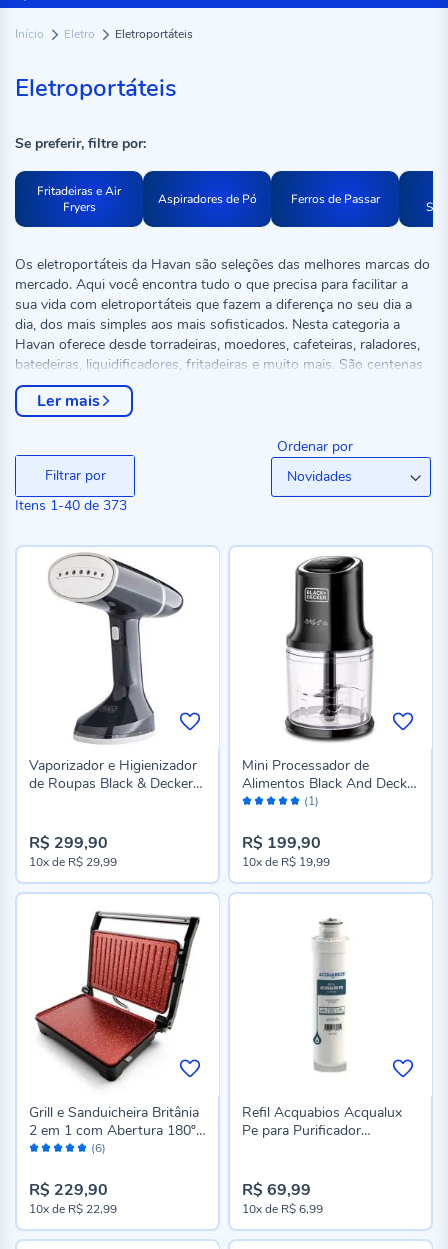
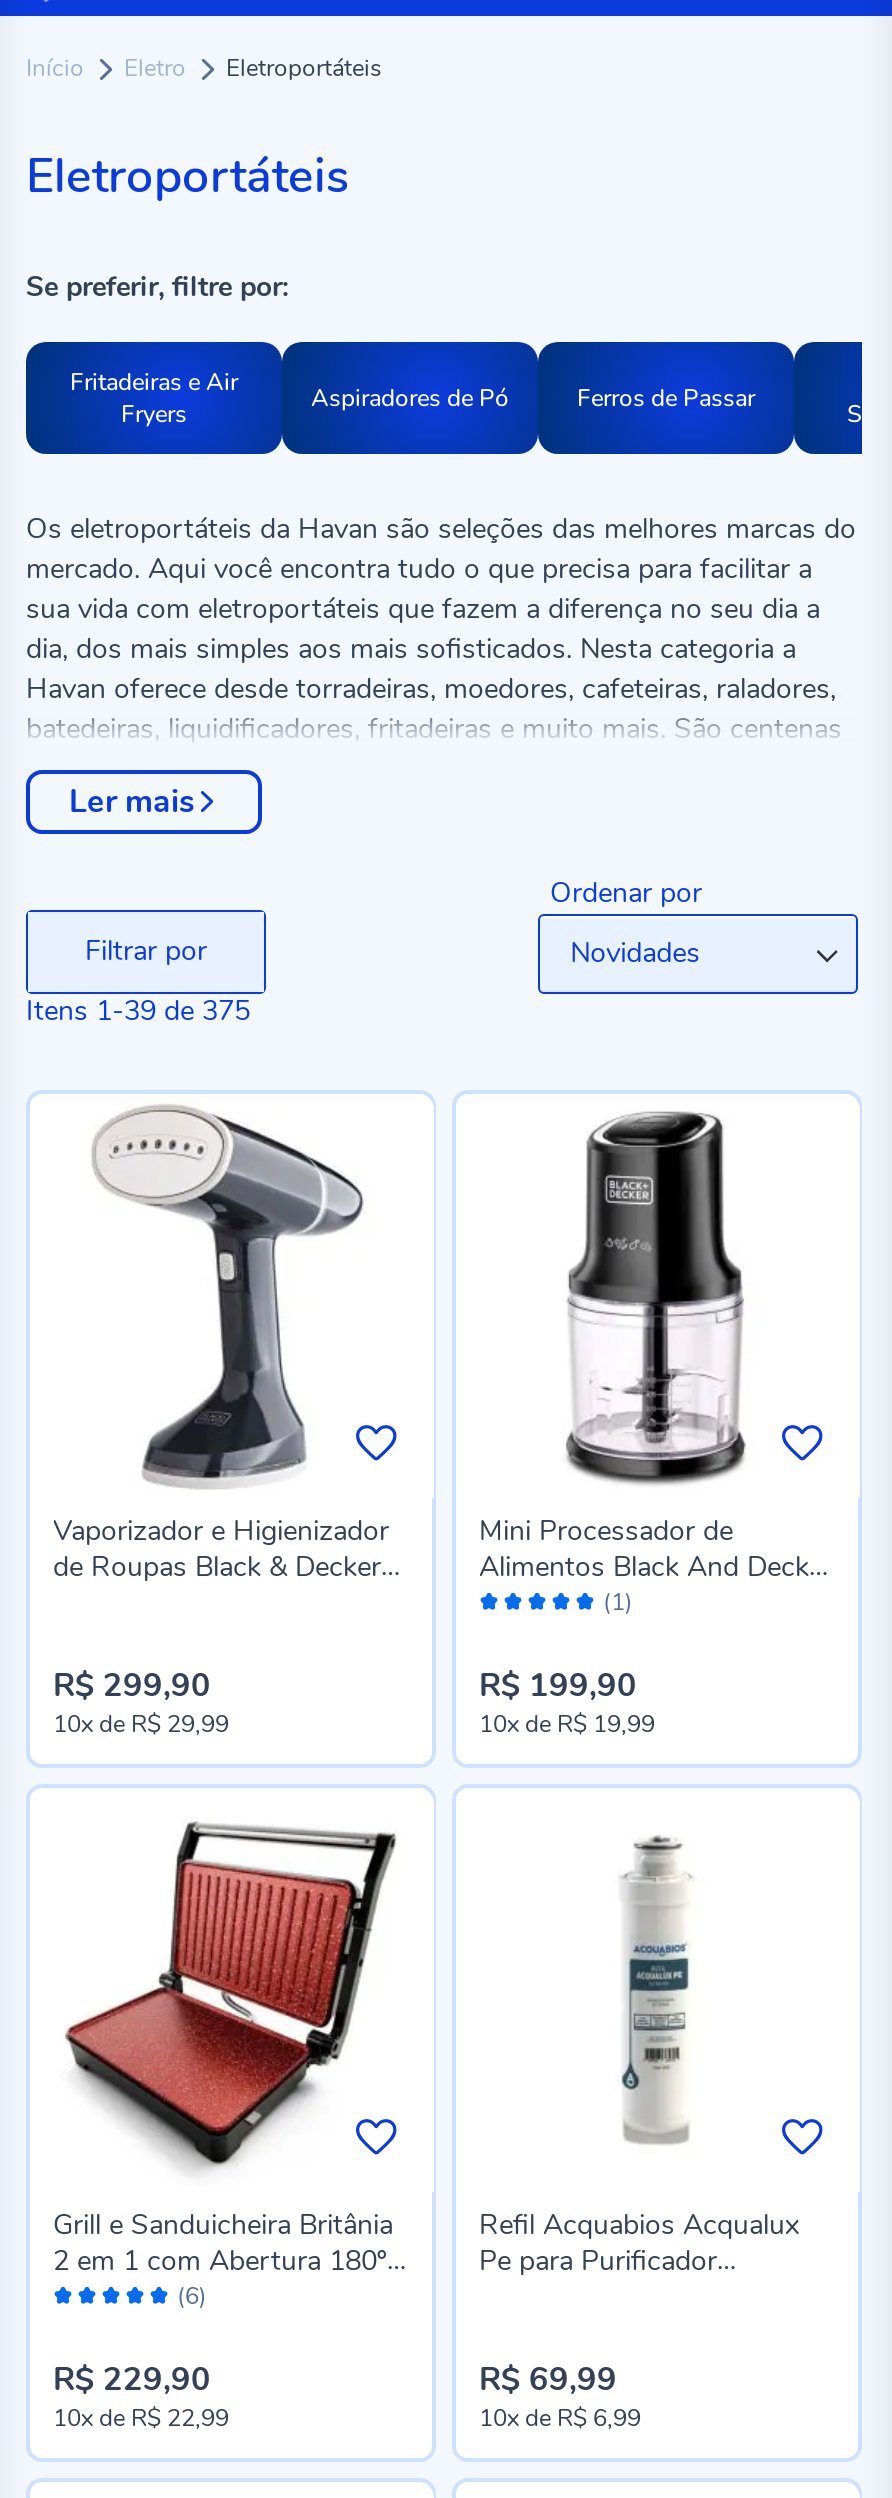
[15,496,127,515] Itens1-40de373 -> [26,992,250,1030] Itens1-39de375

